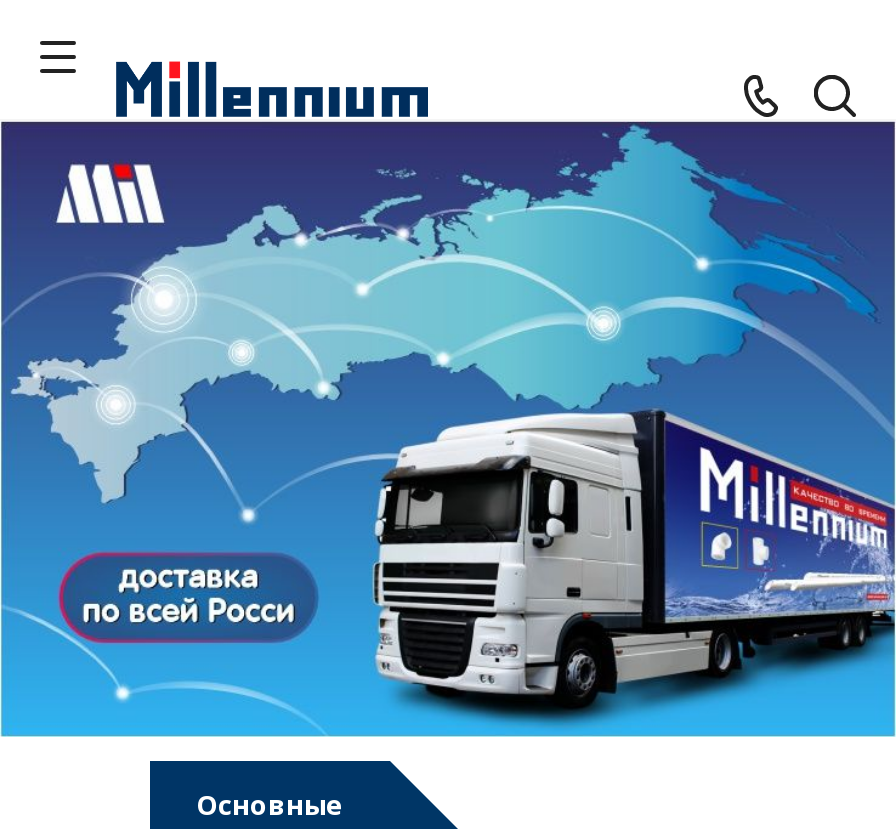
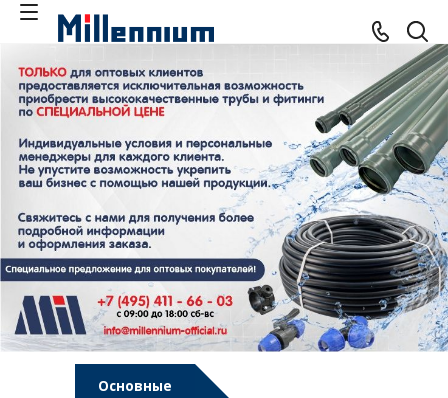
[6,119,890,739] [image] -> [3,43,445,352] [image]

